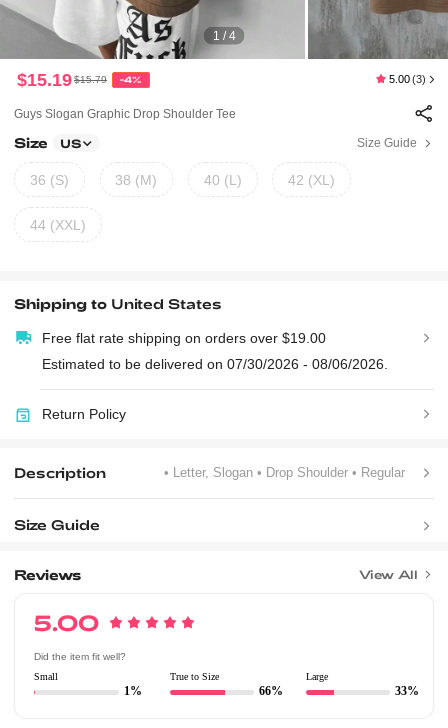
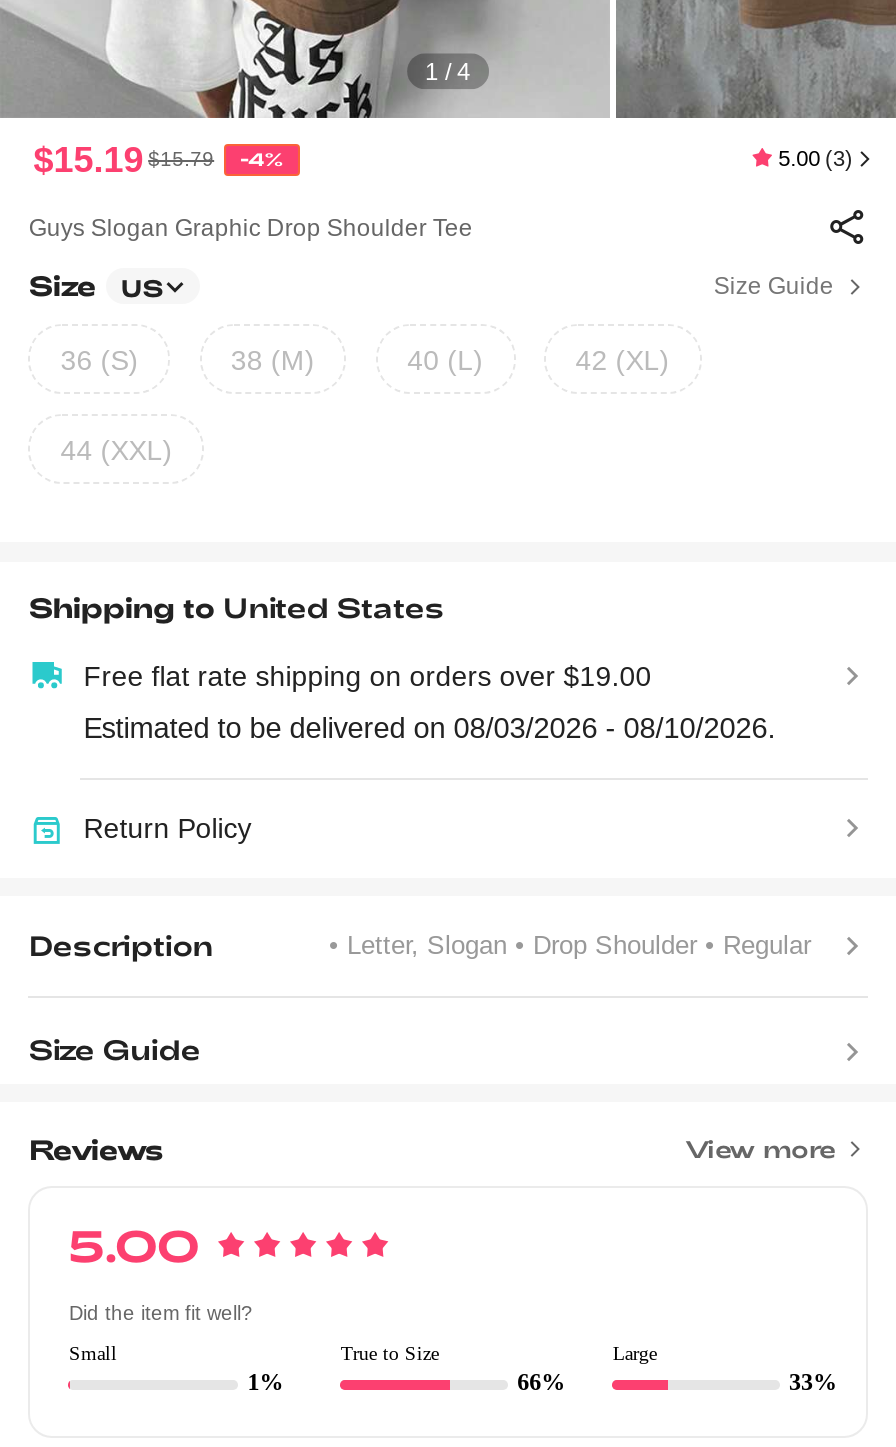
[42,356,388,372] Estimated to be delivered on 07/30/2026 - 08/06/2026. -> [83,711,775,743] Estimated to be delivered on 08/03/2026 - 08/10/2026.
[359,567,418,581] View All -> [685,1134,835,1162] View more

